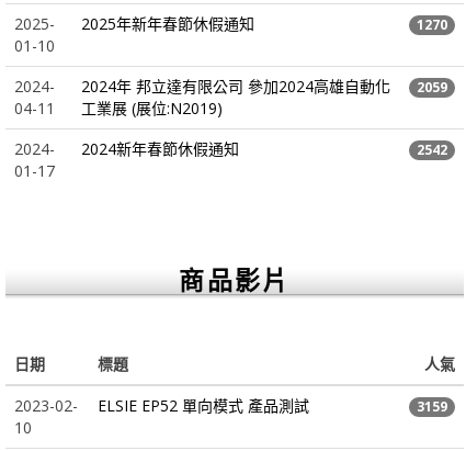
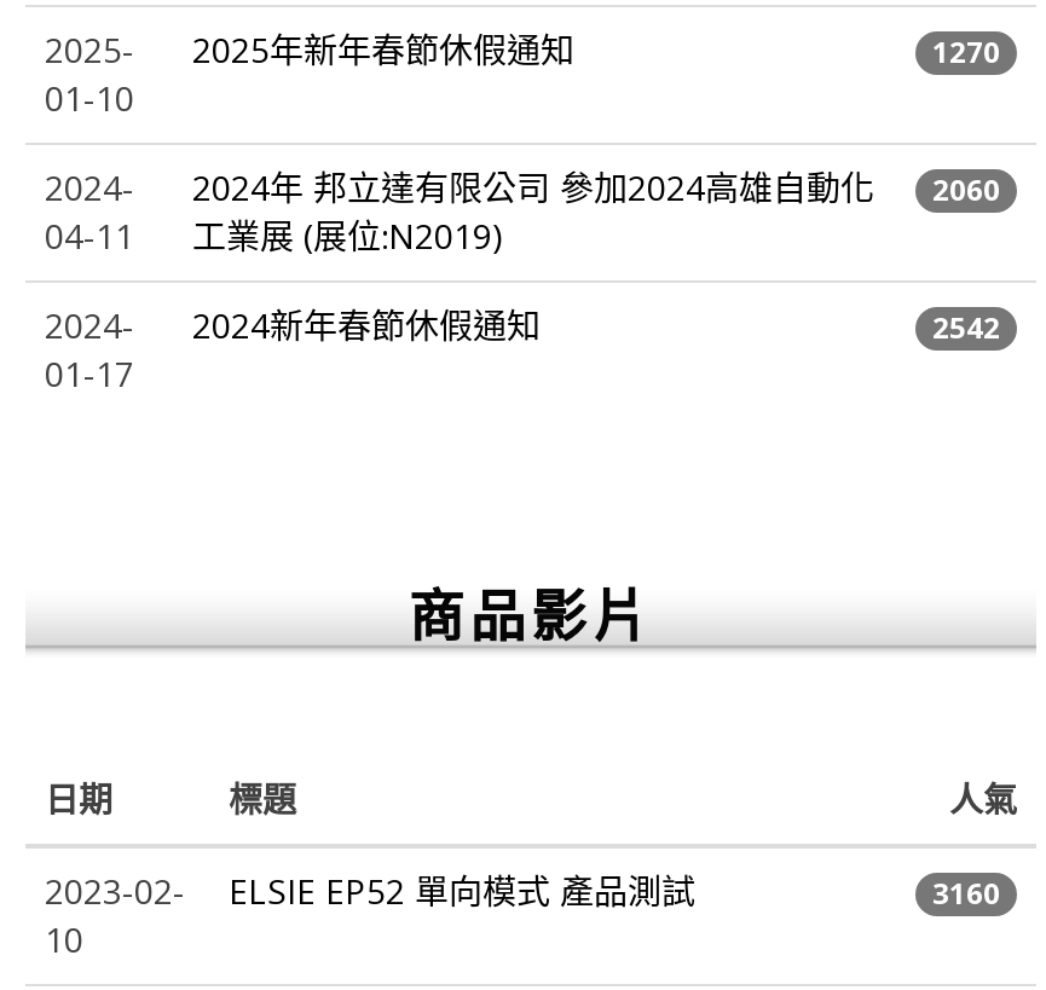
[14,76,447,97] 2024- 2024年 邦立達有限公司 參加2024高雄自動化 2059 -> [45,165,1000,211] 2024- 2024年 邦立達有限公司 參加2024高雄自動化 2060
[417,397,447,416] 3159 -> [932,873,1000,914] 3160

